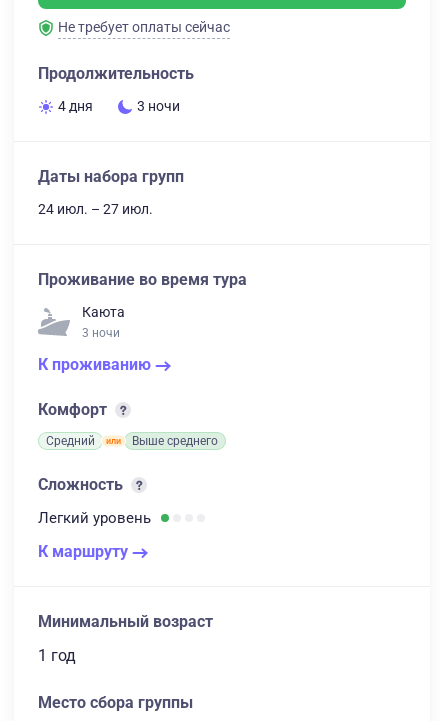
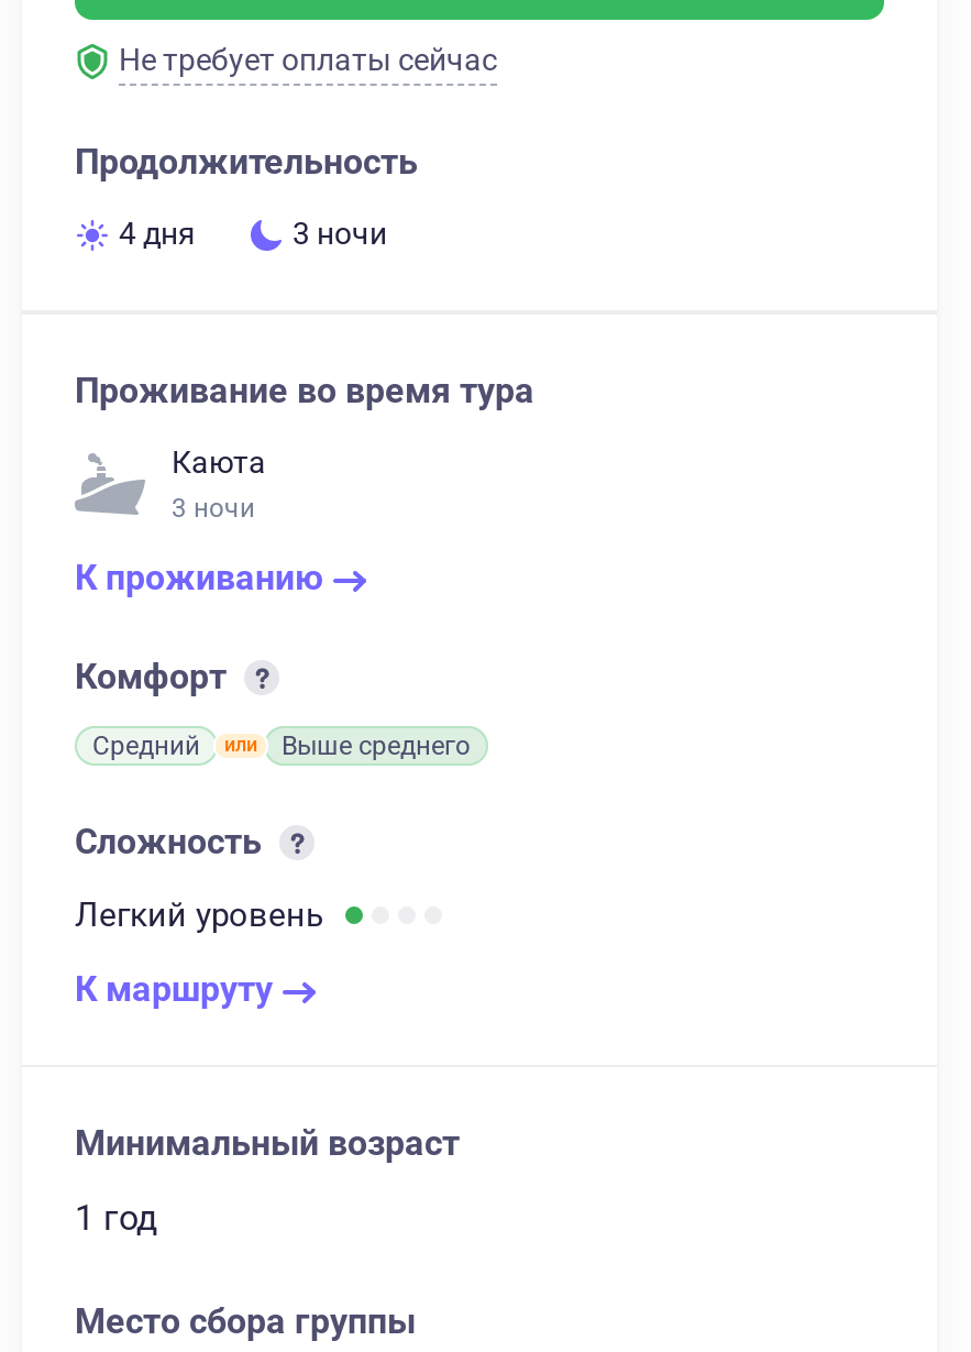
[38,167,184,217] Даты набора групп | 24 июл. – 27 июл. -> none

